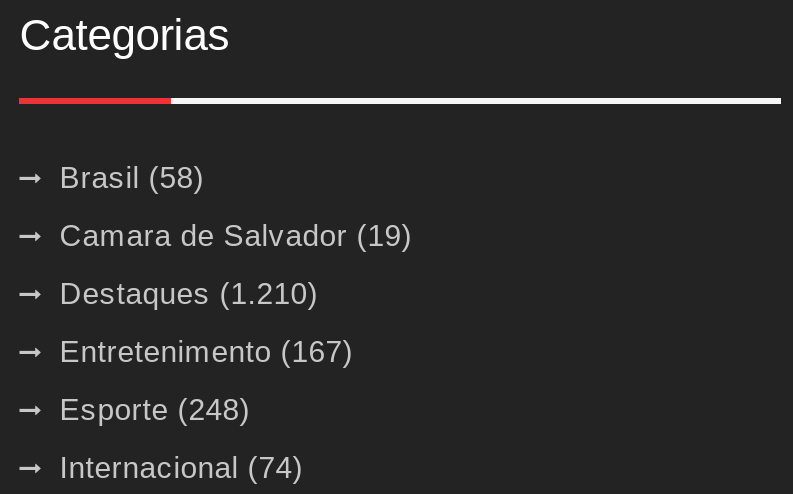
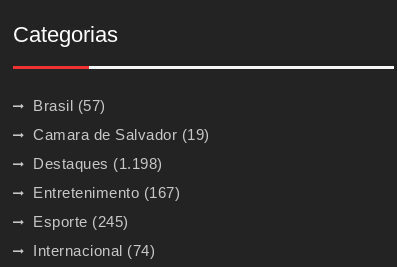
[60,159,205,193] Brasil (58) -> [33,96,106,113] Brasil (57)
[60,275,319,309] Destaques (1.210) -> [33,154,163,171] Destaques (1.198)
[60,391,251,425] Esporte (248) -> [33,212,129,229] Esporte (245)

